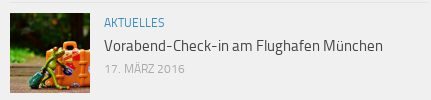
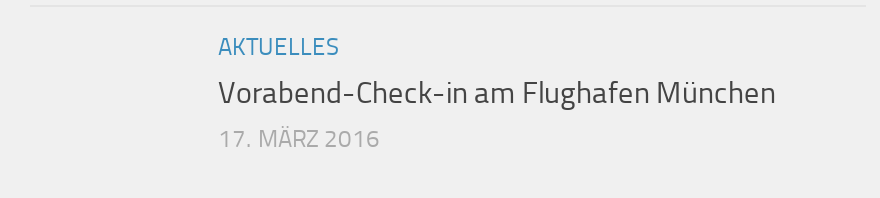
[9,12,91,94] [image] -> none

